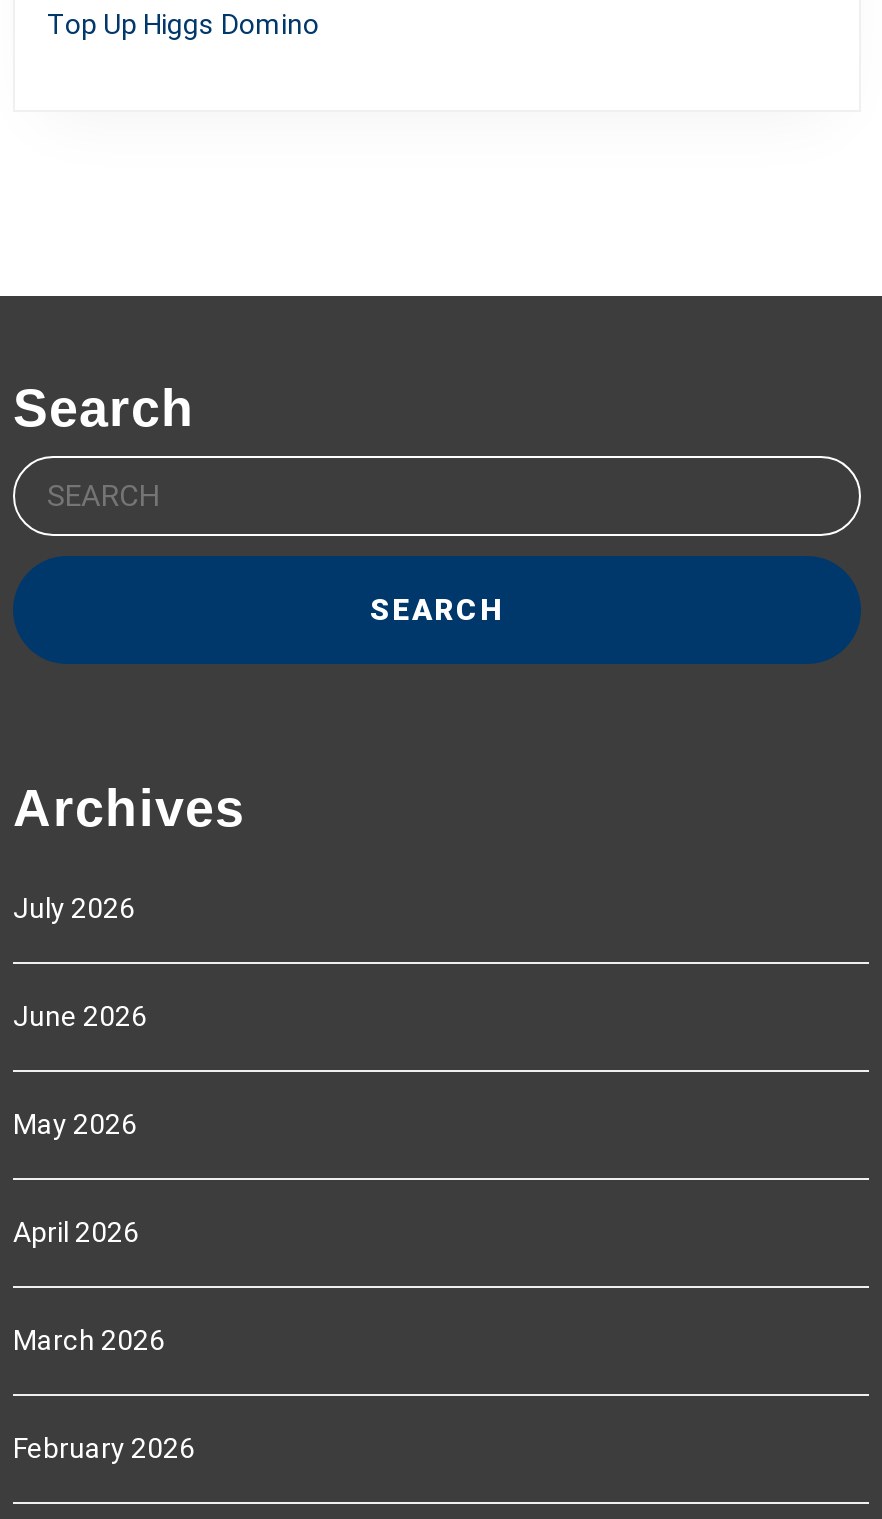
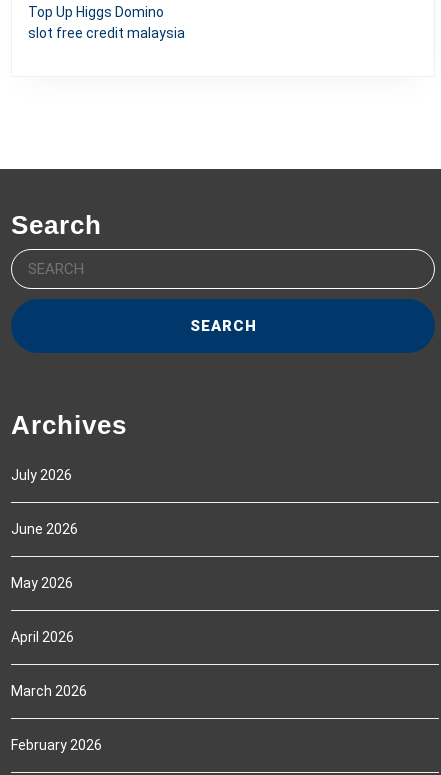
none -> [28,25,185,41] slot free credit malaysia

